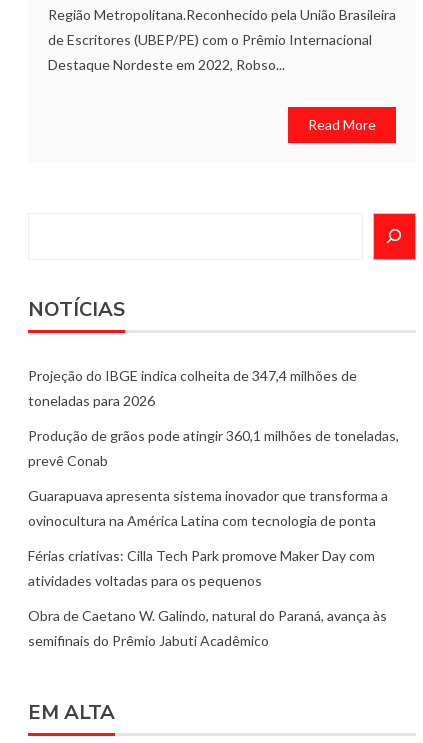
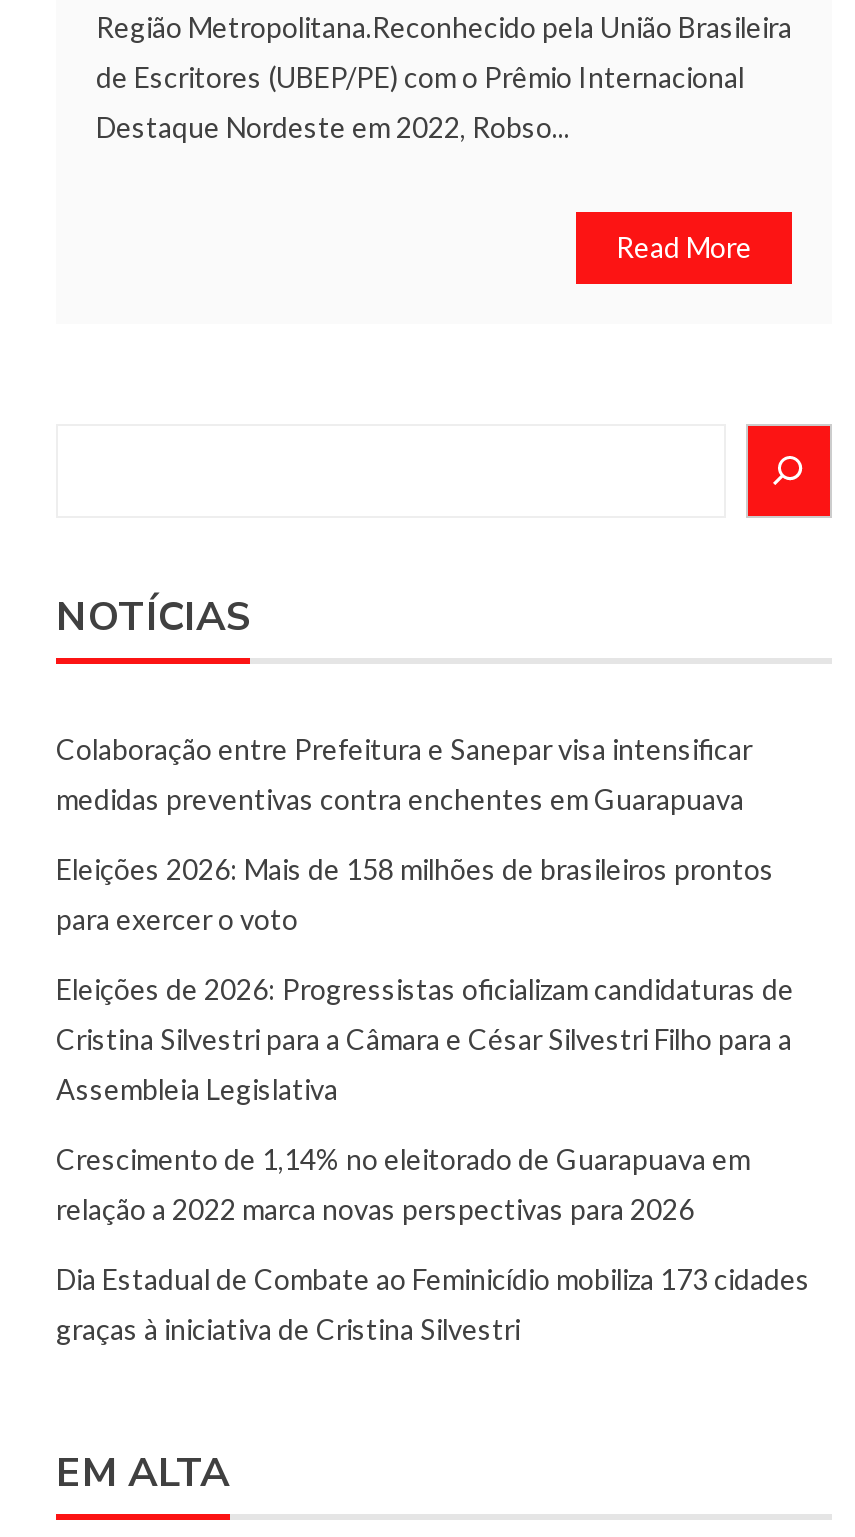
[28,367,399,649] Projeção do IBGE indica colheita de 347,4 milhões de | toneladas para 2026 | Produção de grãos pode atingir 360,1 milhões de toneladas, | prevê Conab | Guarapuava apresenta sistema inovador que transforma a | ovinocultura na América Latina com tecnologia de ponta | Férias criativas: Cilla Tech Park promove Maker Day com | atividades voltadas para os pequenos | Obra de Caetano W. Galindo, natural do Paraná, avança às | semifinais do Prêmio Jabuti Acadêmico -> [56,732,810,1346] Colaboração entre Prefeitura e Sanepar visa intensificar | medidas preventivas contra enchentes em Guarapuava | Eleições 2026: Mais de 158 milhões de brasileiros prontos | para exercer o voto | Eleições de 2026: Progressistas oficializam candidaturas de | Cristina Silvestri para a Câmara e César Silvestri Filho para a | Assembleia Legislativa | Crescimento de 1,14% no eleitorado de Guarapuava em | relação a 2022 marca novas perspectivas para 2026 | Dia Estadual de Combate ao Feminicídio mobiliza 173 cidades | graças à iniciativa de Cristina Silvestri

